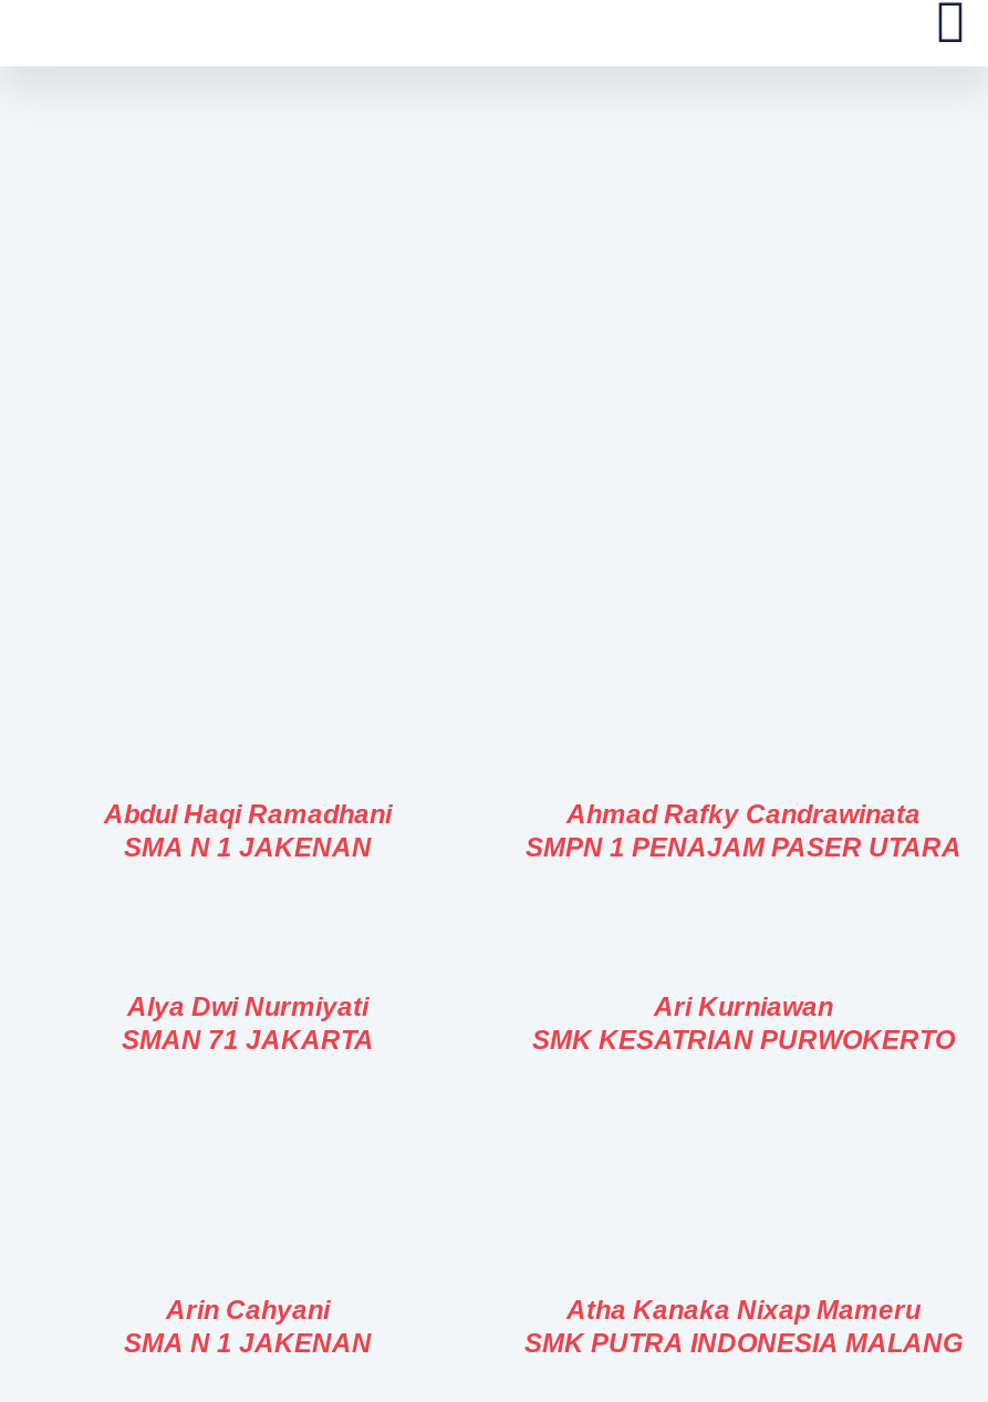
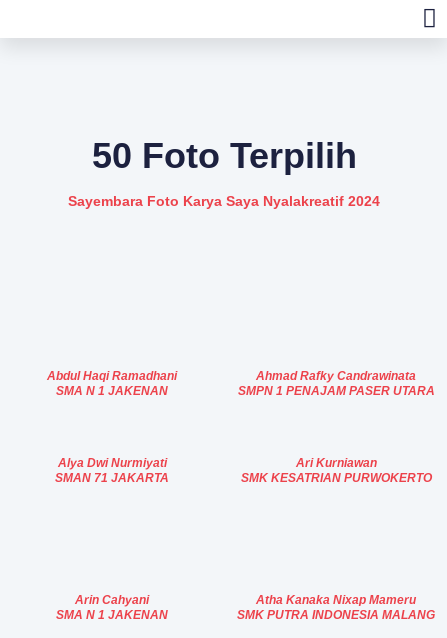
none -> [68,134,380,208] 50 Foto Terpilih | Sayembara Foto Karya Saya Nyalakreatif 2024

